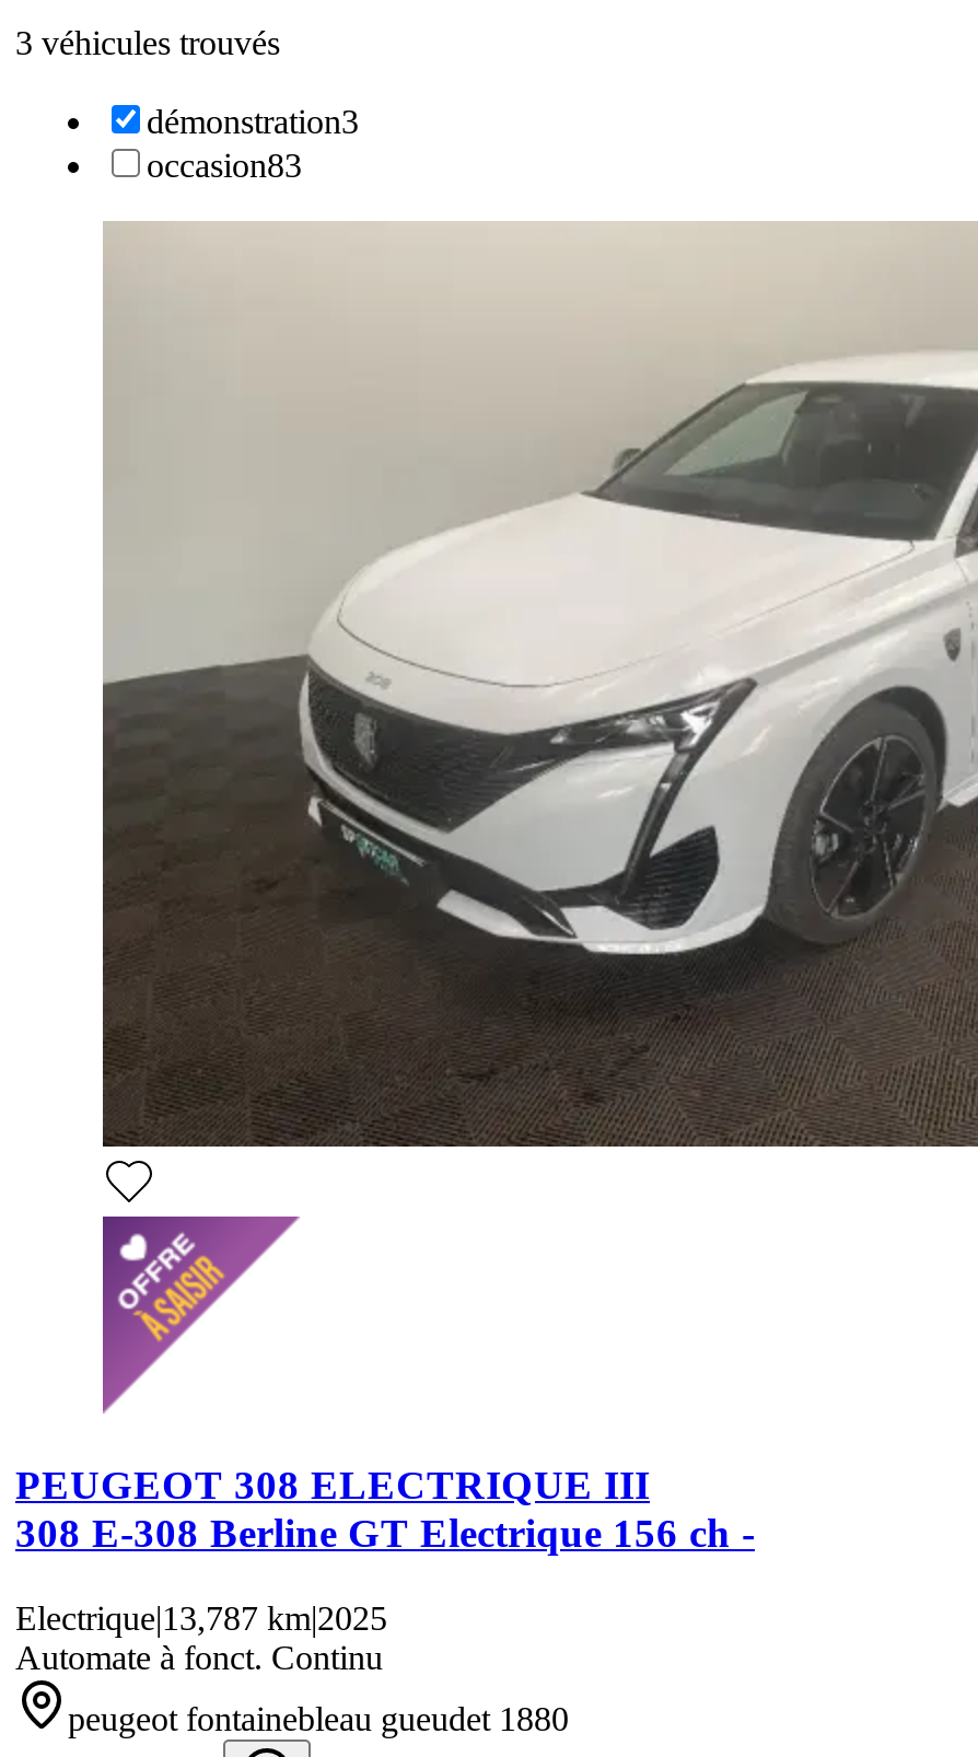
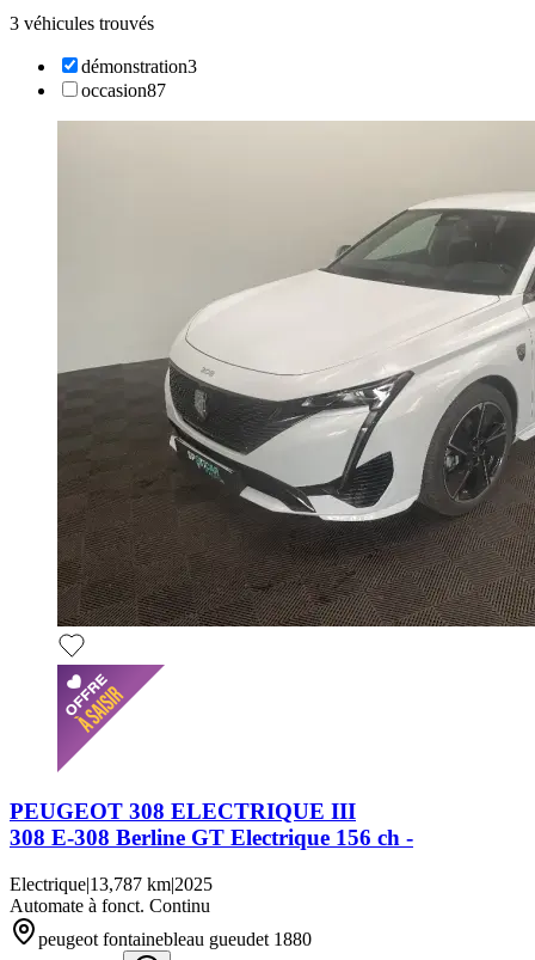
[147,146,302,183] occasion83 -> [81,80,166,100] occasion87

